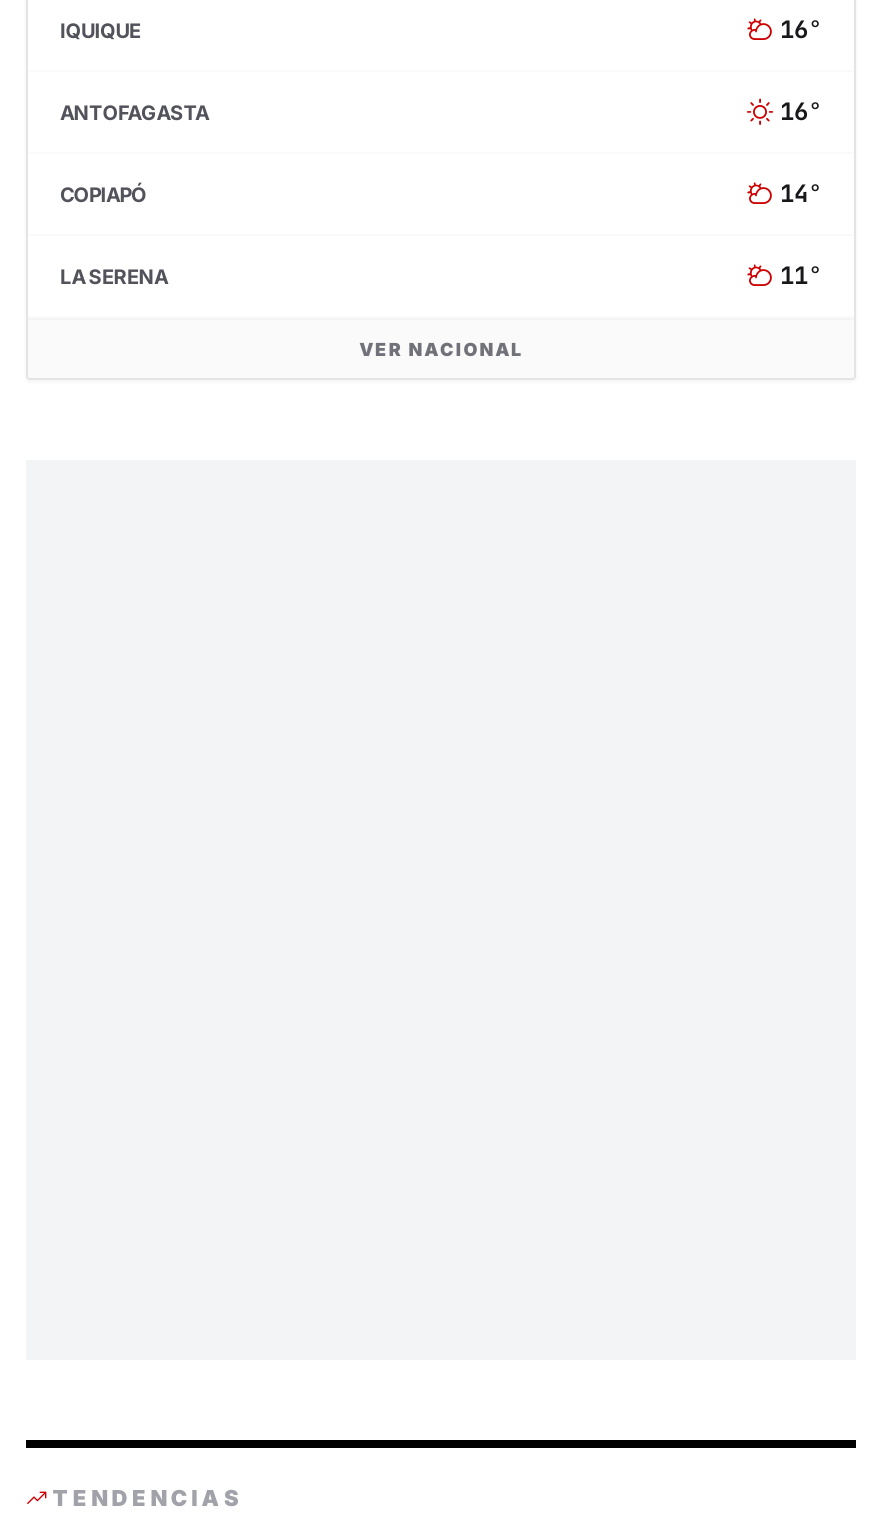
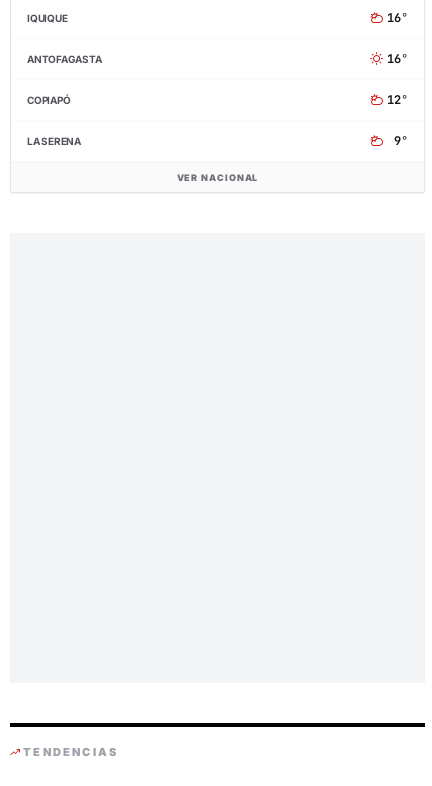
[780,179,822,211] 14° -> [387,92,408,108] 12°
[780,261,822,293] 11° -> [394,133,408,149] 9°

